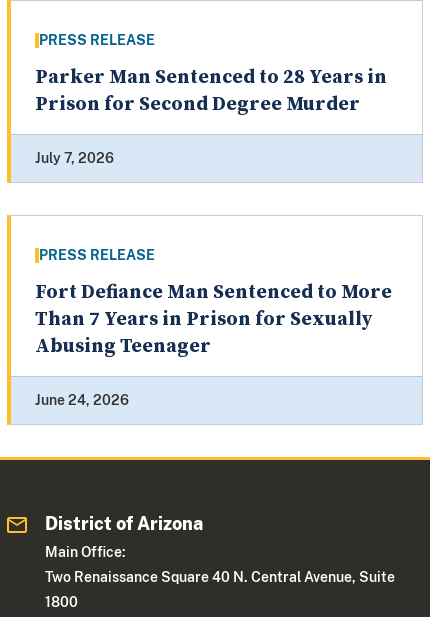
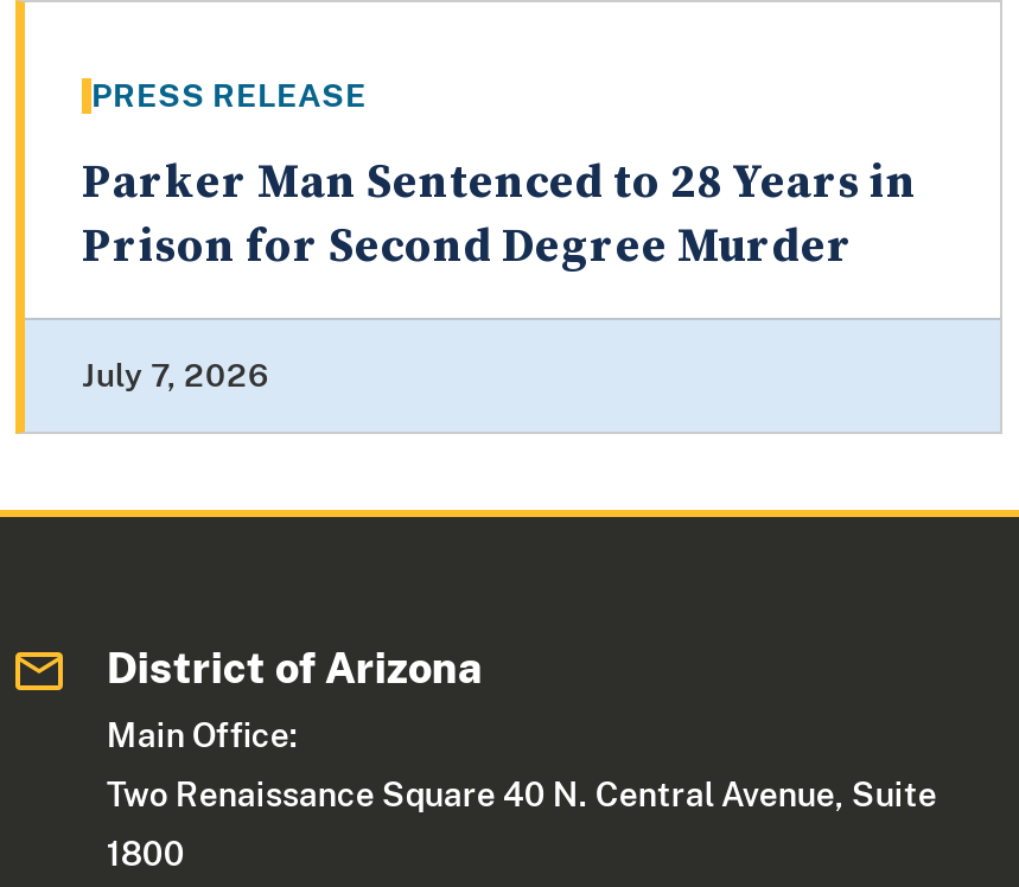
[35,247,392,408] PRESS RELEASE | Fort Defiance Man Sentenced to More | Than 7 Years in Prison for Sexually | Abusing Teenager | June 24, 2026 -> none

